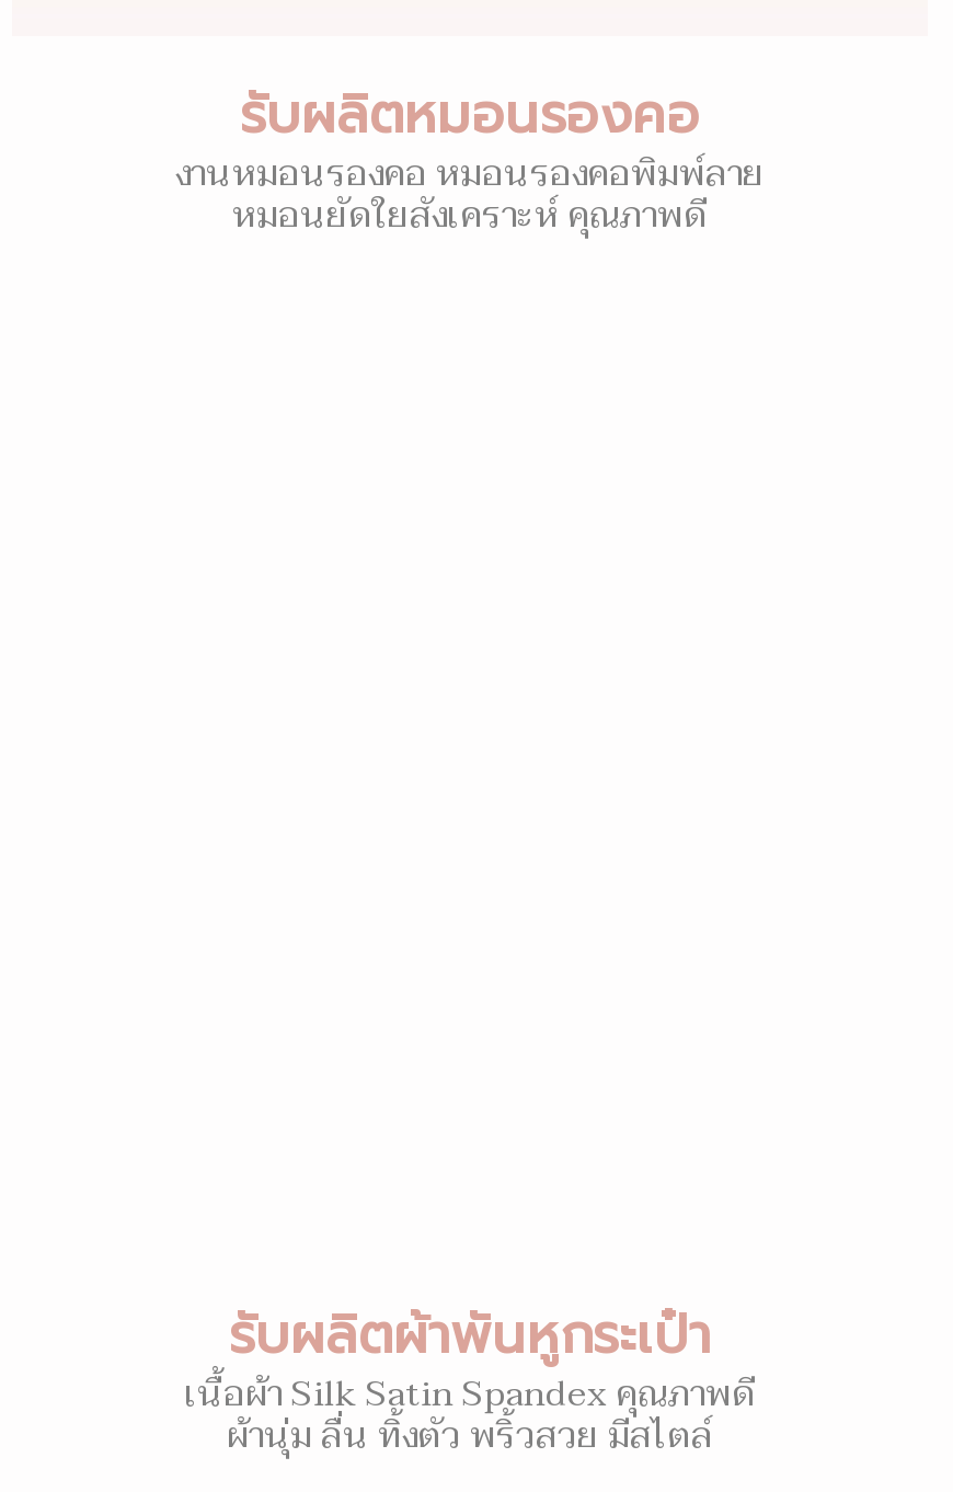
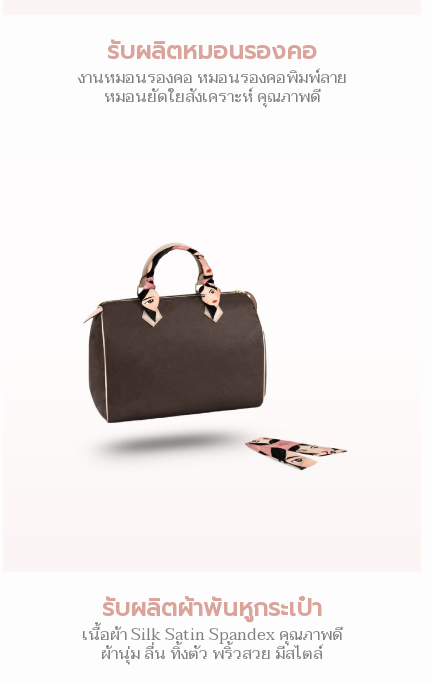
none -> [83,243,348,471] [image]

